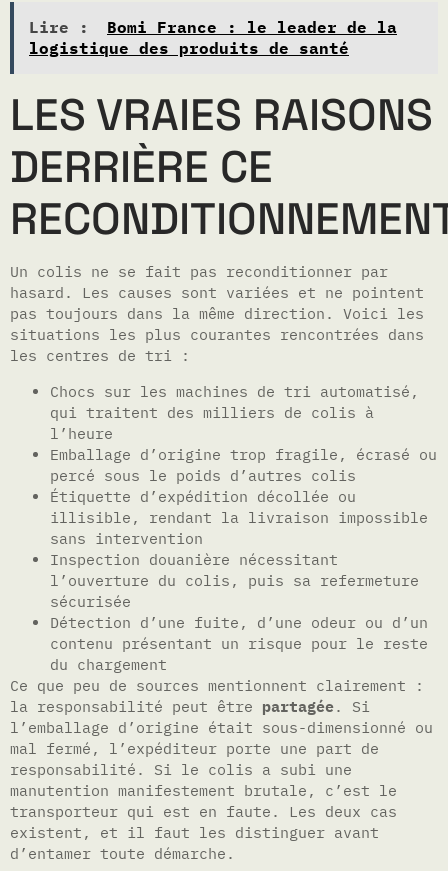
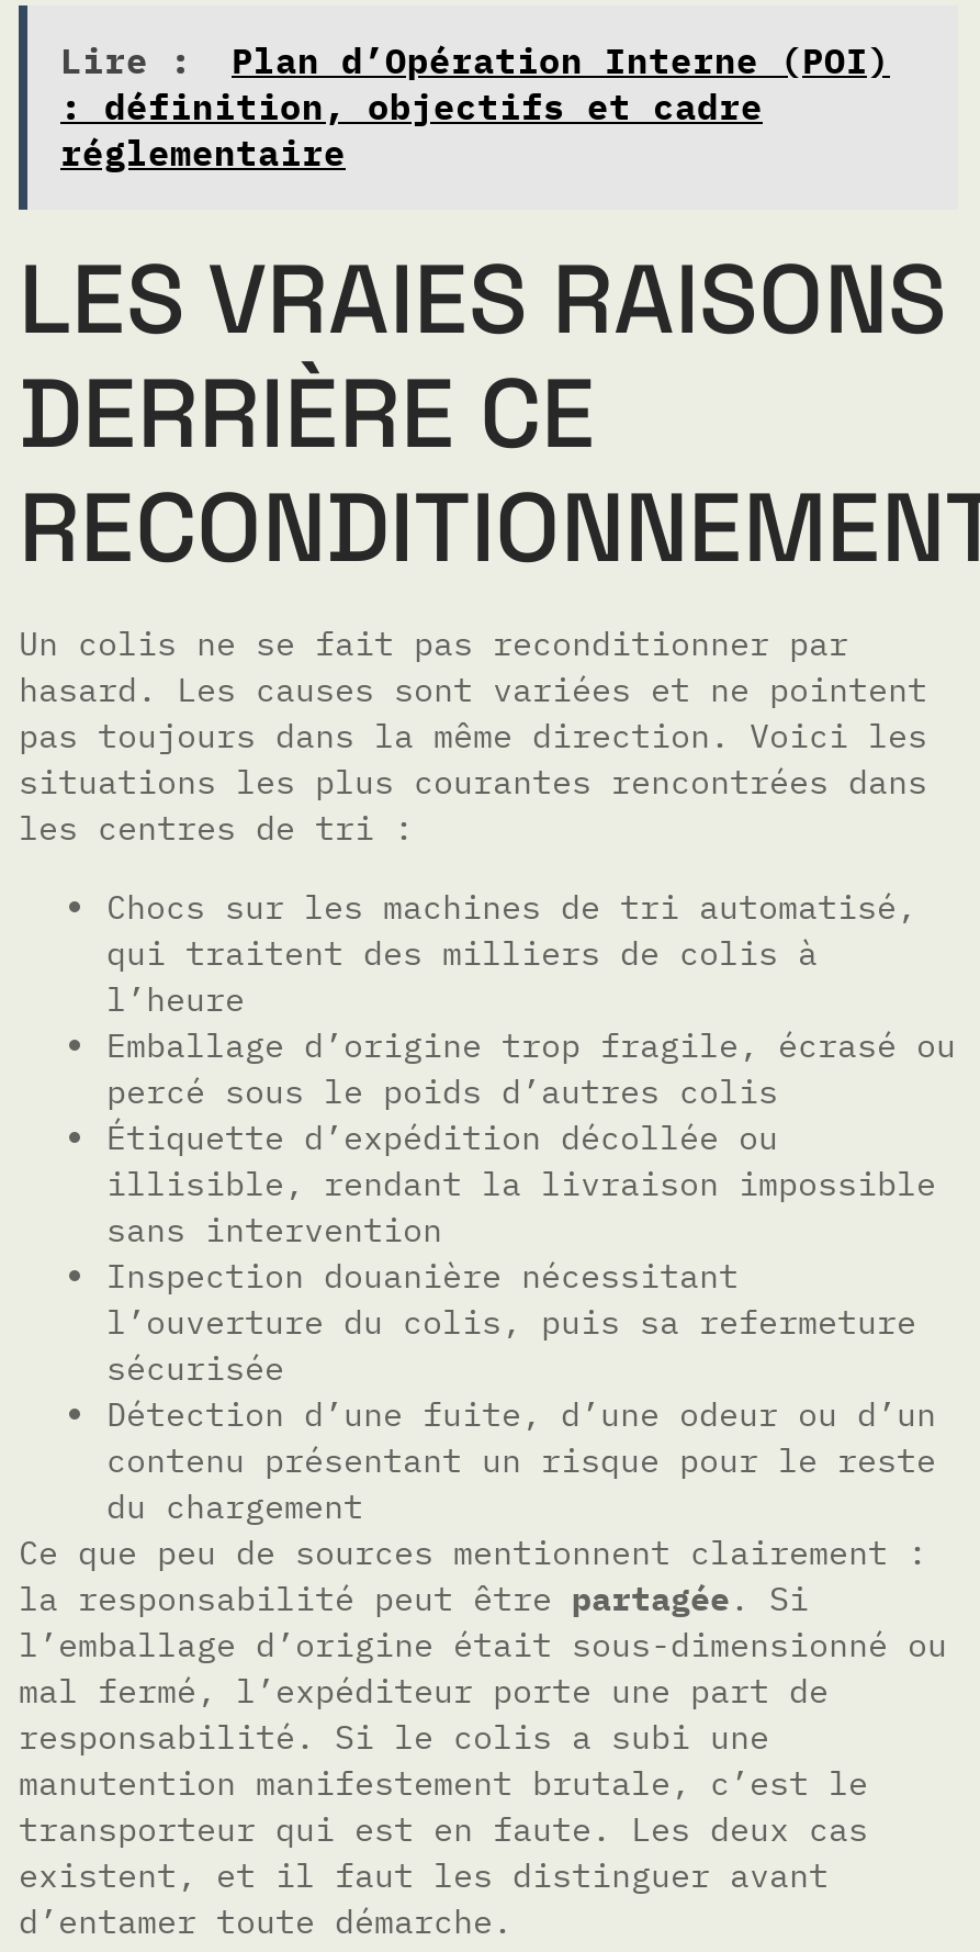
[29,17,397,58] Bomi France : le leader de la | logistique des produits de santé -> [60,39,890,175] Plan d’Opération Interne (POI) | : définition, objectifs et cadre | réglementaire

